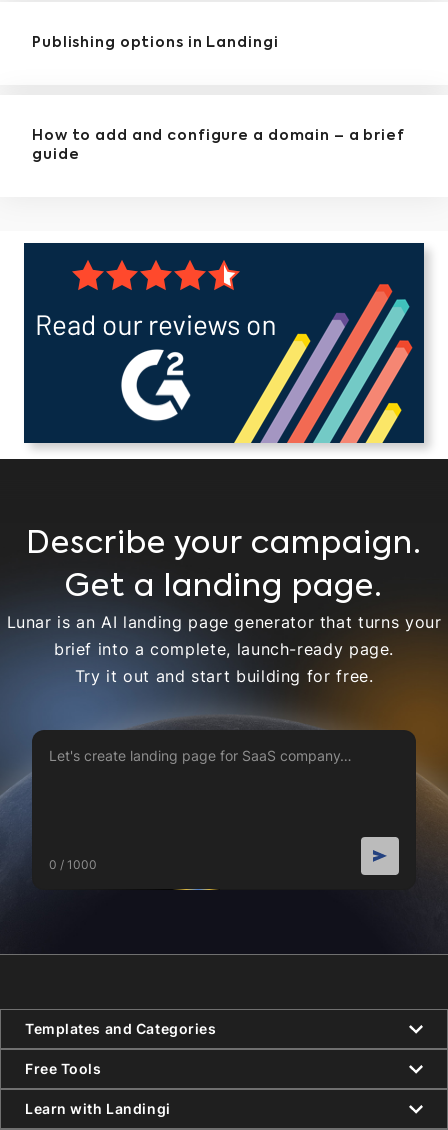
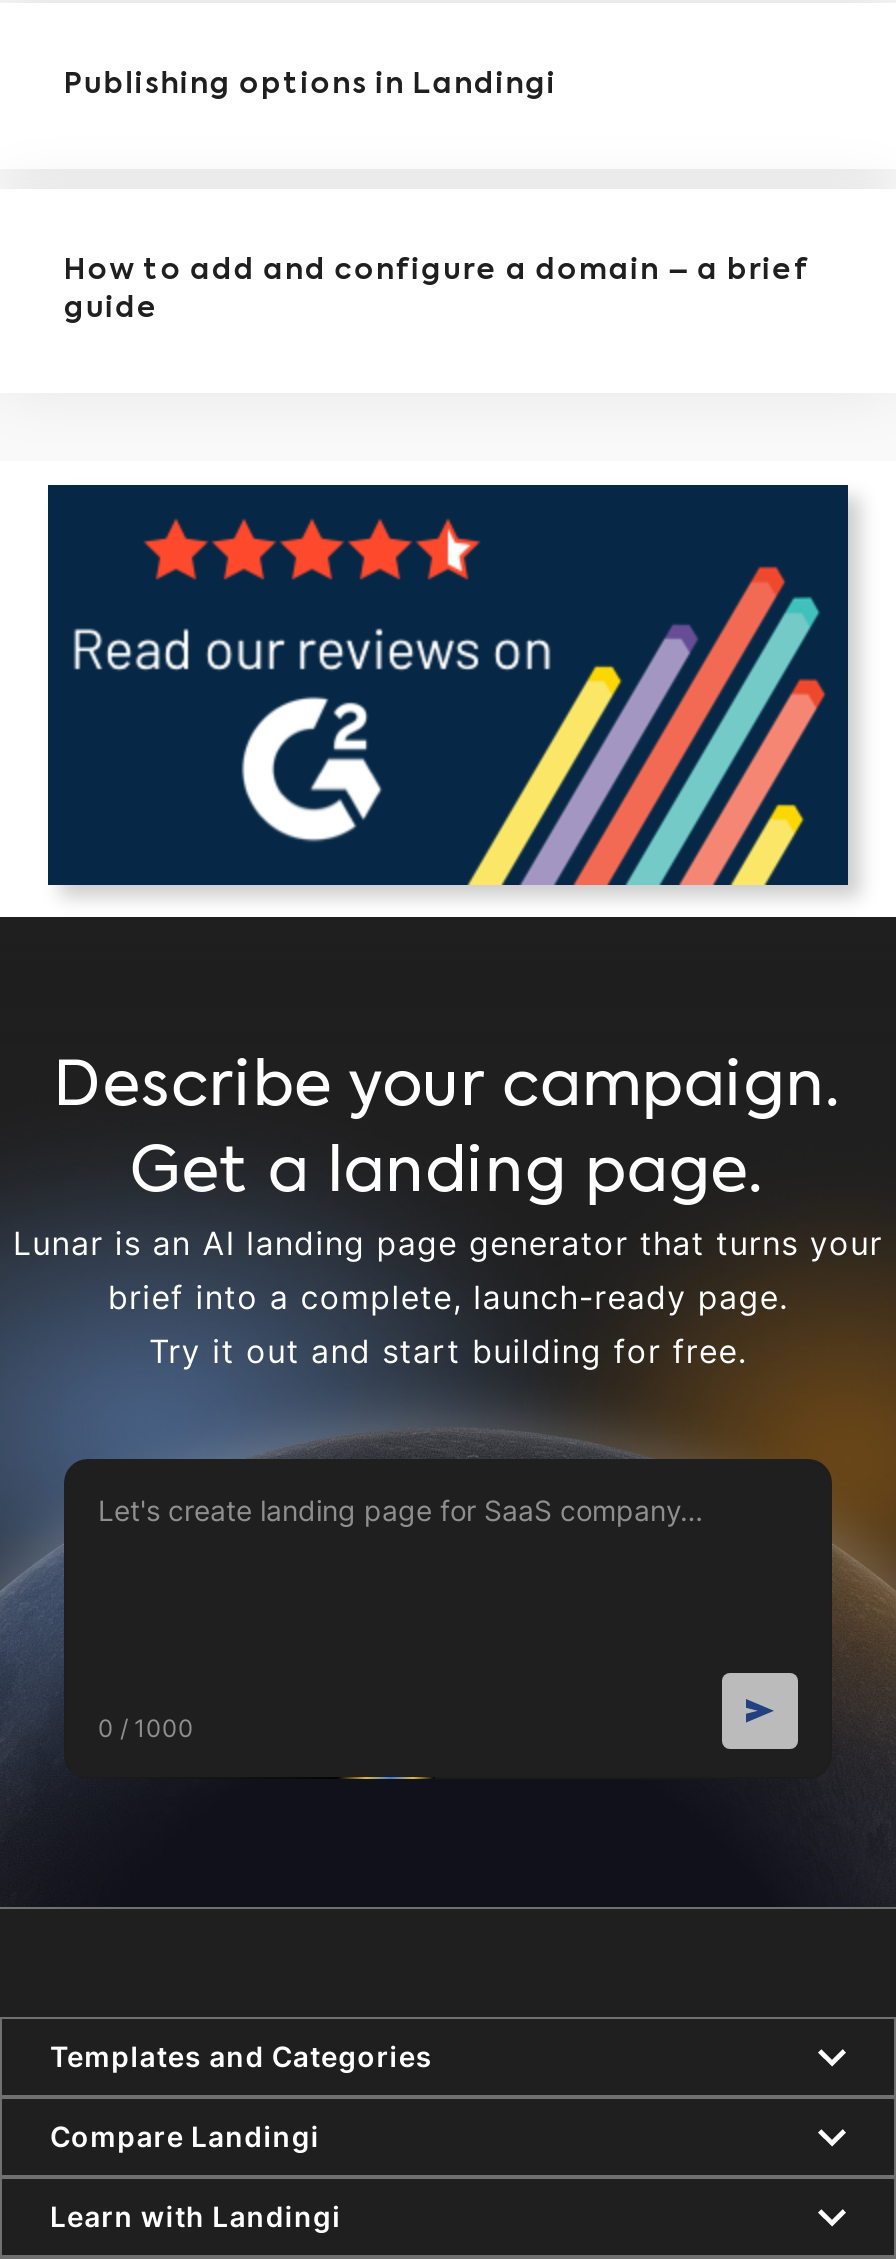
[25,1060,102,1077] Free Tools -> [50,2120,320,2154] Compare Landingi

